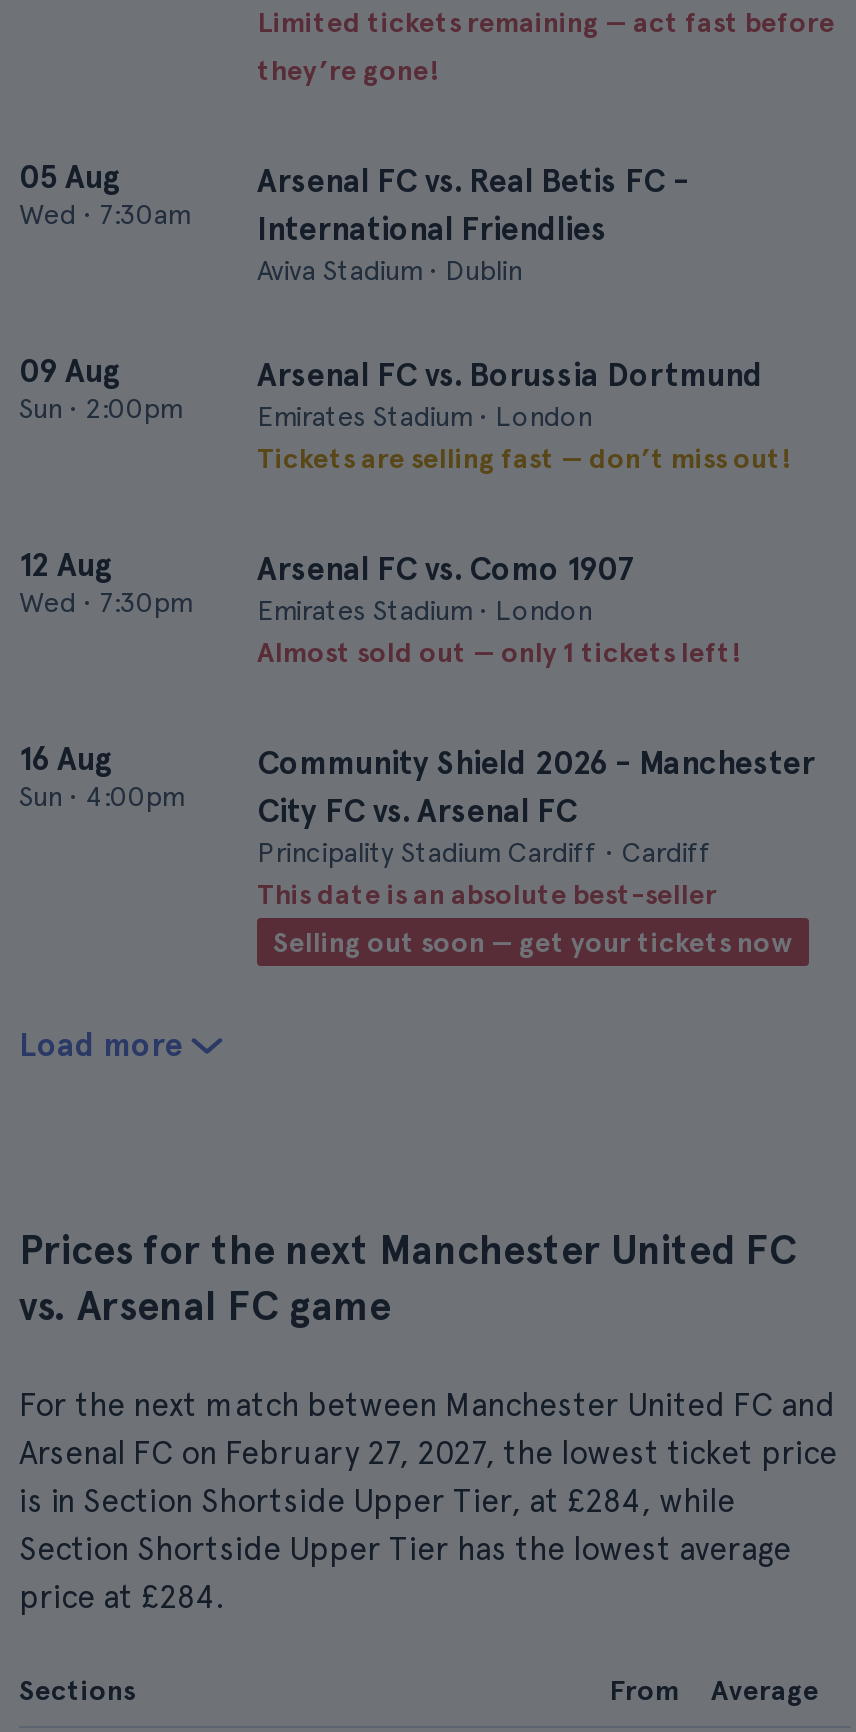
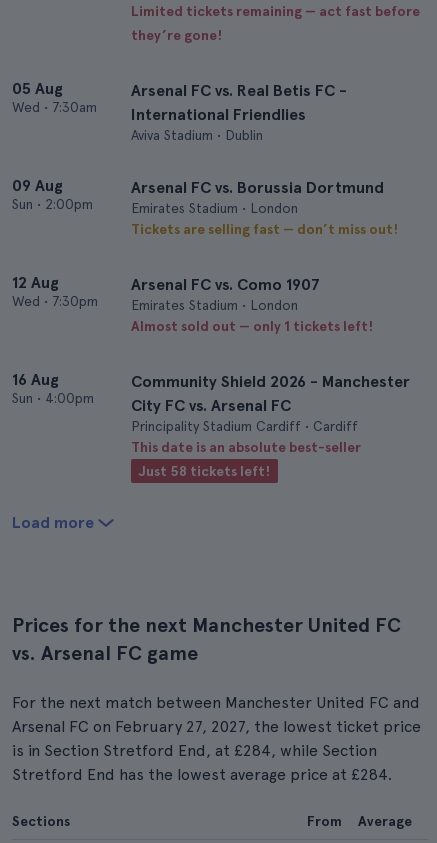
[273,926,793,958] Selling out soon — get your tickets now -> [139,463,270,479] Just 58 tickets left!
[19,1482,791,1616] is in Section Shortside Upper Tier, at £284, while | Section Shortside Upper Tier has the lowest average | price at £284. -> [12,741,392,784] is in Section Stretford End, at £284, while Section | Stretford End has the lowest average price at £284.

